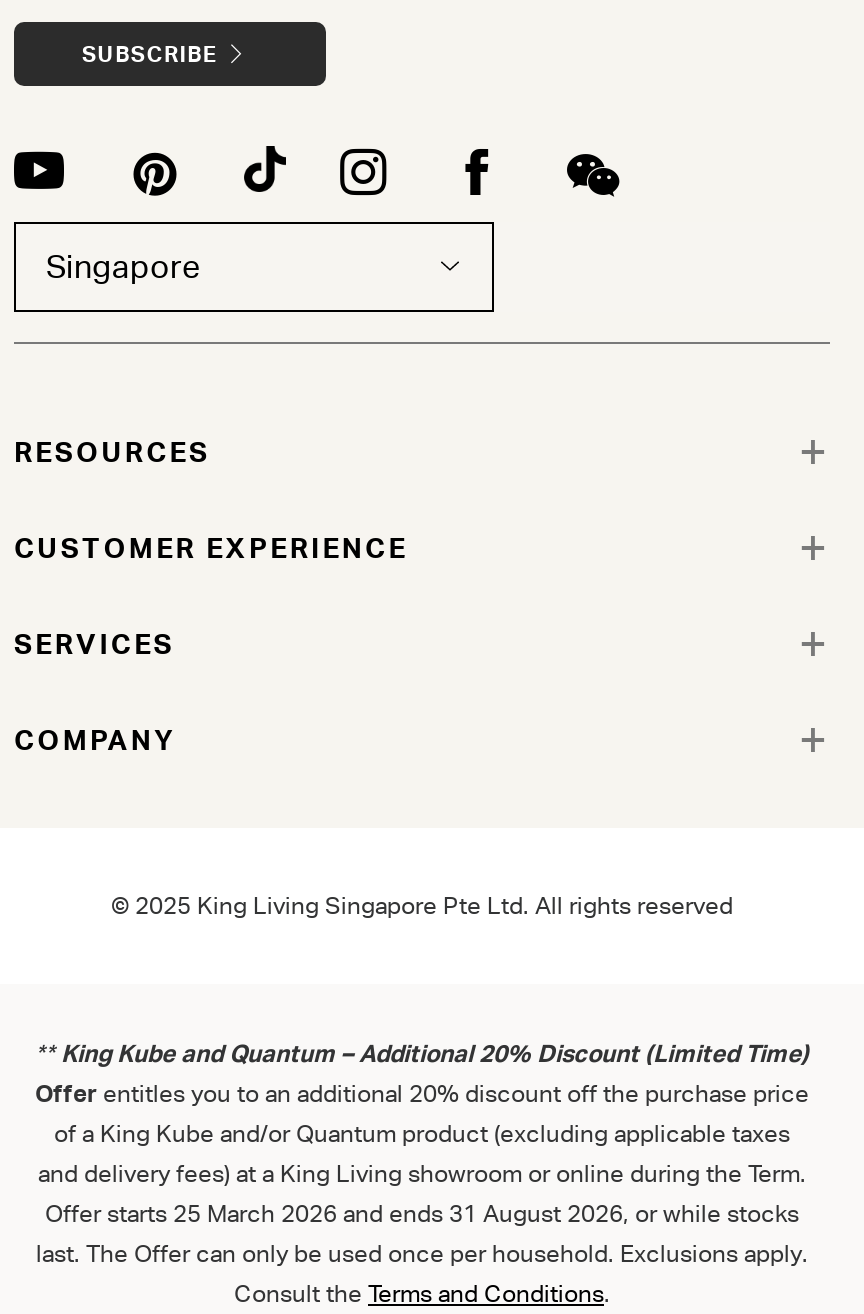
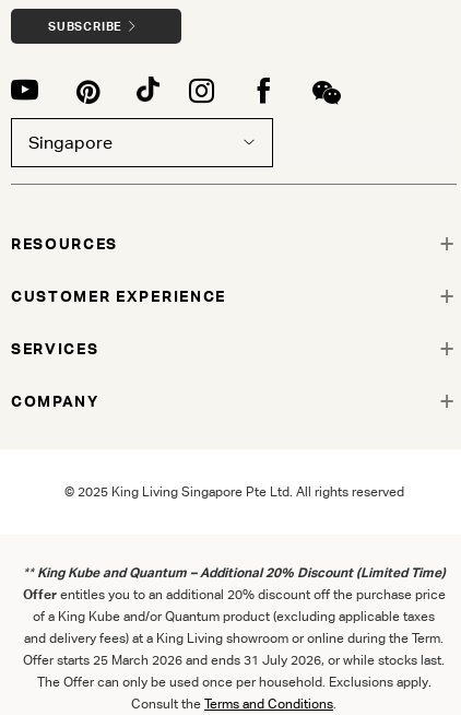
[36,1197,808,1267] Offer starts 25 March 2026 and ends 31 August 2026, or while stocks | last. The Offer can only be used once per household. Exclusions apply. -> [23,651,445,690] Offer starts 25 March 2026 and ends 31 July 2026, or while stocks last. | The Offer can only be used once per household. Exclusions apply.

